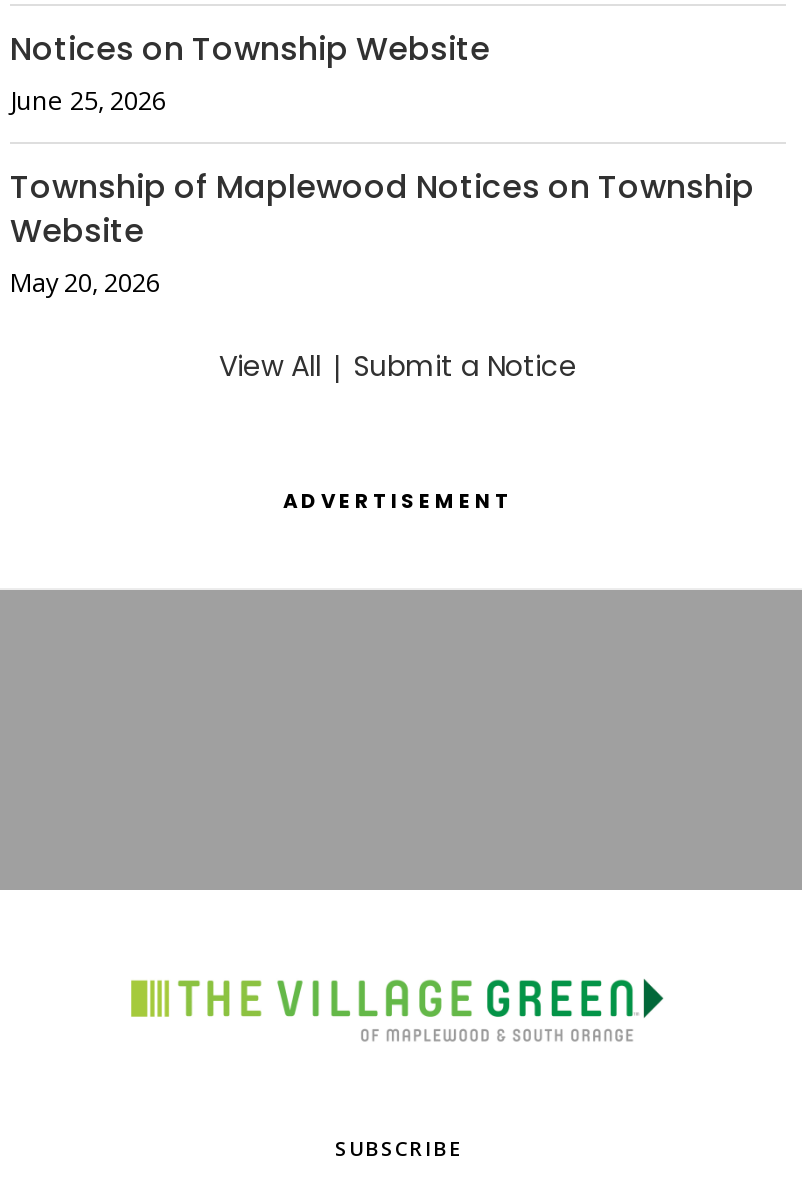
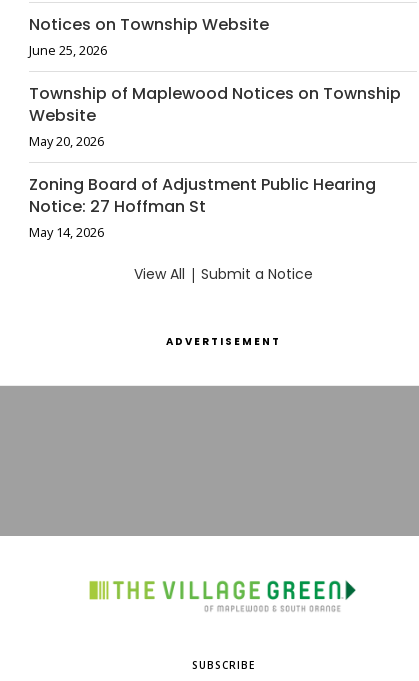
none -> [29,173,376,241] Zoning Board of Adjustment Public Hearing | Notice: 27 Hoffman St | May 14, 2026

